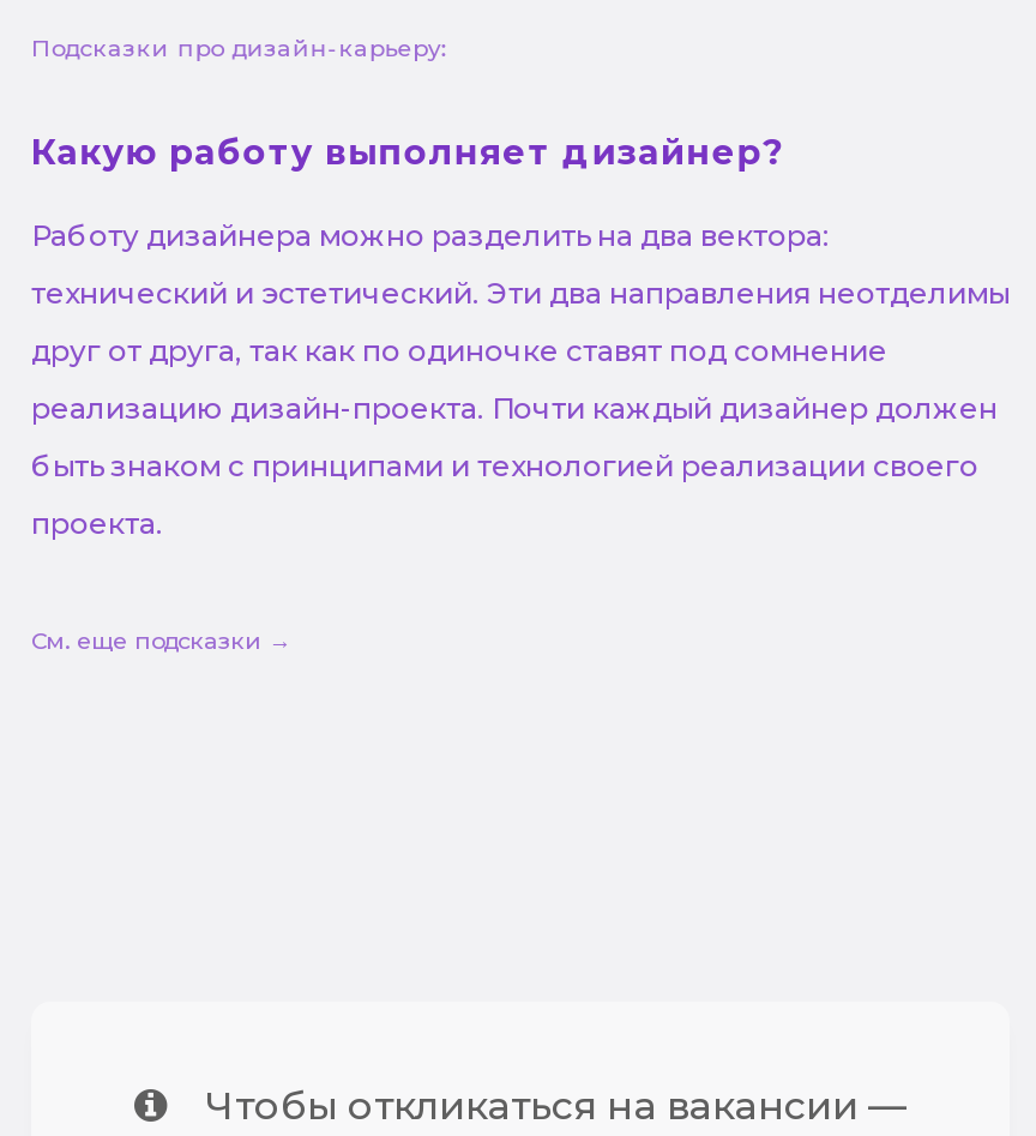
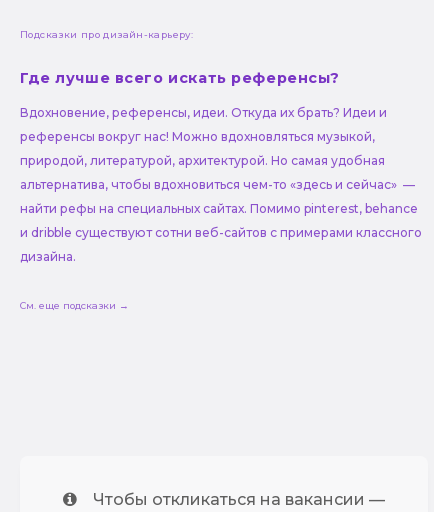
[31,131,1010,541] Какую работу выполняет дизайнер? | Работу дизайнера можно разделить на два вектора: | технический и эстетический. Эти два направления неотделимы | друг от друга, так как по одиночке ставят под сомнение | реализацию дизайн-проекта. Почти каждый дизайнер должен | быть знаком с принципами и технологией реализации своего | проекта. -> [20,69,422,264] Где лучше всего искать референсы? | Вдохновение, референсы, идеи. Откуда их брать? Идеи и | референсы вокруг нас! Можно вдохновляться музыкой, | природой, литературой, архитектурой. Но самая удобная | альтернатива, чтобы вдохновиться чем-то «здесь и сейчас» — | найти рефы на специальных сайтах. Помимо pinterest, behance | и dribble существуют сотни веб-сайтов с примерами классного | дизайна.

